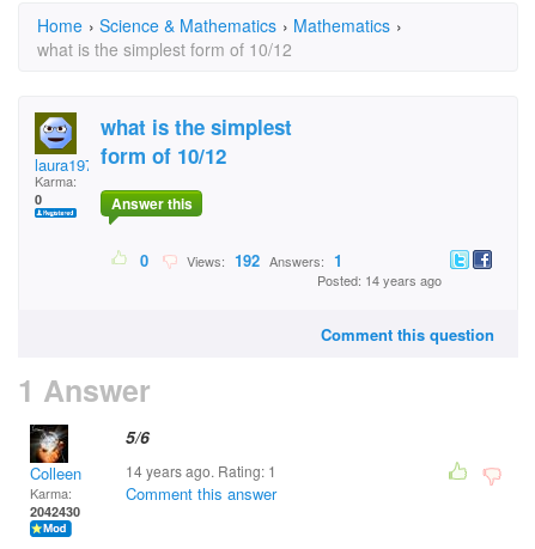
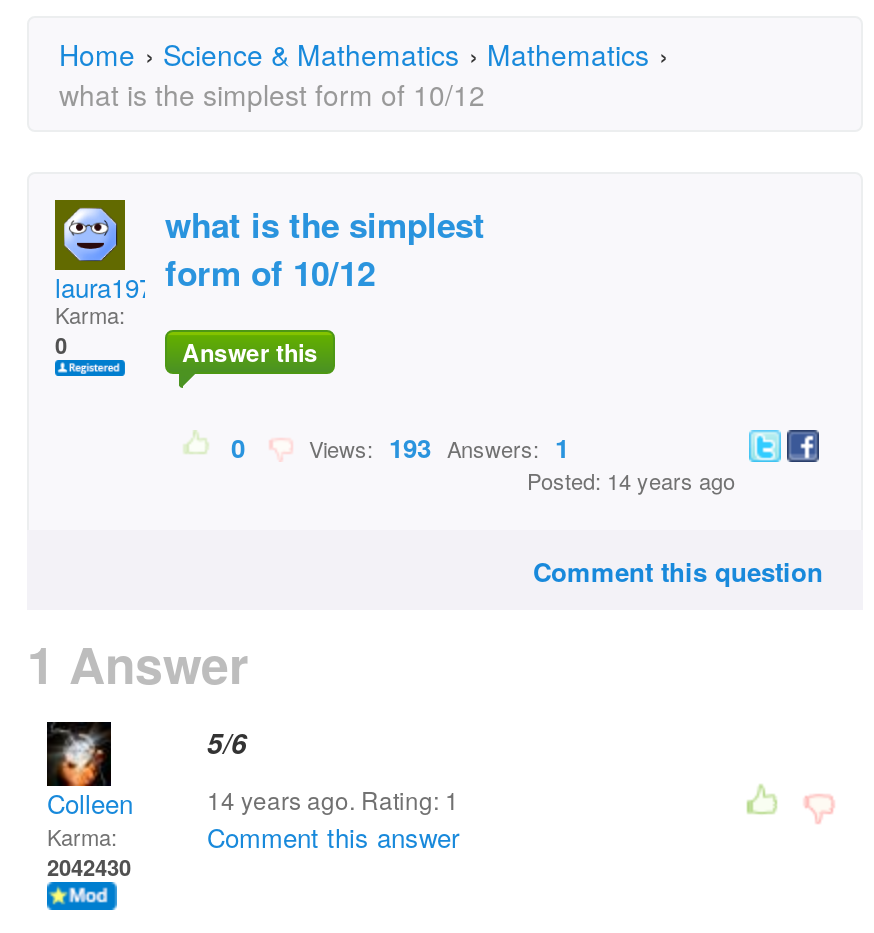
[180,249,342,272] Views: 192 Answers: 1 -> [297,428,569,466] Views: 193 Answers: 1

